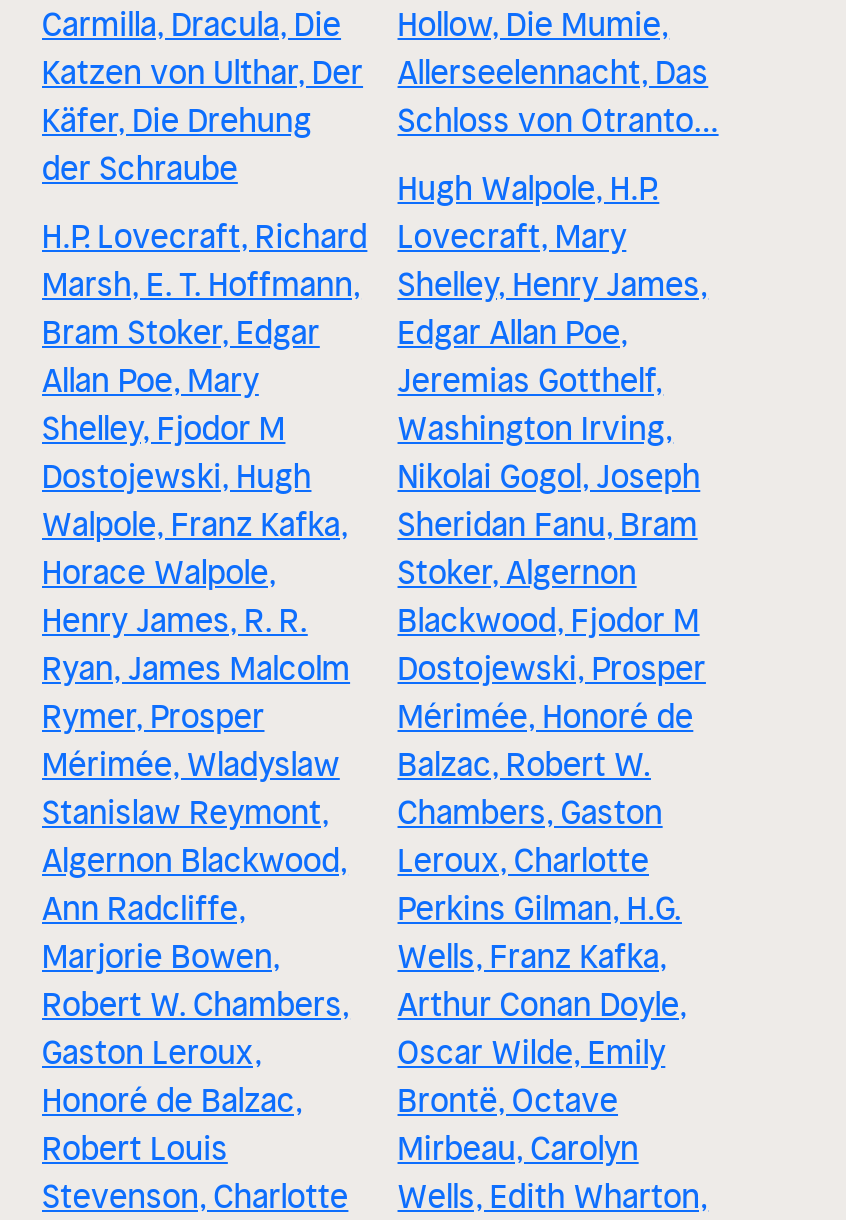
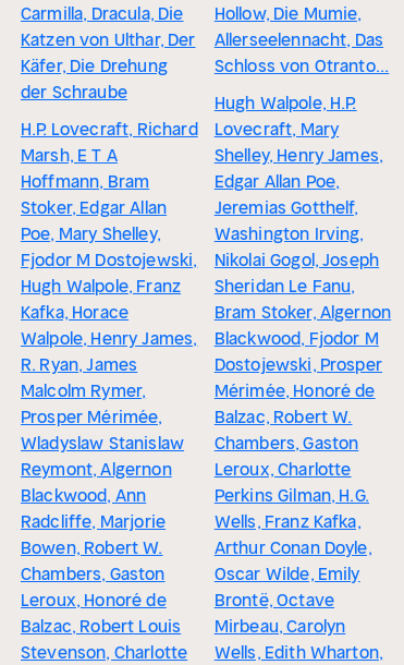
[42,265,361,1169] Marsh, E. T. Hoffmann, | Bram Stoker, Edgar | Allan Poe, Mary | Shelley, Fjodor M | Dostojewski, Hugh | Walpole, Franz Kafka, | Horace Walpole, | Henry James, R. R. | Ryan, James Malcolm | Rymer, Prosper | Mérimée, Wladyslaw | Stanislaw Reymont, | Algernon Blackwood, | Ann Radcliffe, | Marjorie Bowen, | Robert W. Chambers, | Gaston Leroux, | Honoré de Balzac, | Robert Louis -> [21,144,198,637] Marsh, E T A | Hoffmann, Bram | Stoker, Edgar Allan | Poe, Mary Shelley, | Fjodor M Dostojewski, | Hugh Walpole, Franz | Kafka, Horace | Walpole, Henry James, | R. Ryan, James | Malcolm Rymer, | Prosper Mérimée, | Wladyslaw Stanislaw | Reymont, Algernon | Blackwood, Ann | Radcliffe, Marjorie | Bowen, Robert W. | Chambers, Gaston | Leroux, Honoré de | Balzac, Robert Louis
[398,505,698,593] Sheridan Fanu, Bram | Stoker, Algernon -> [214,275,391,323] Sheridan Le Fanu, | Bram Stoker, Algernon

